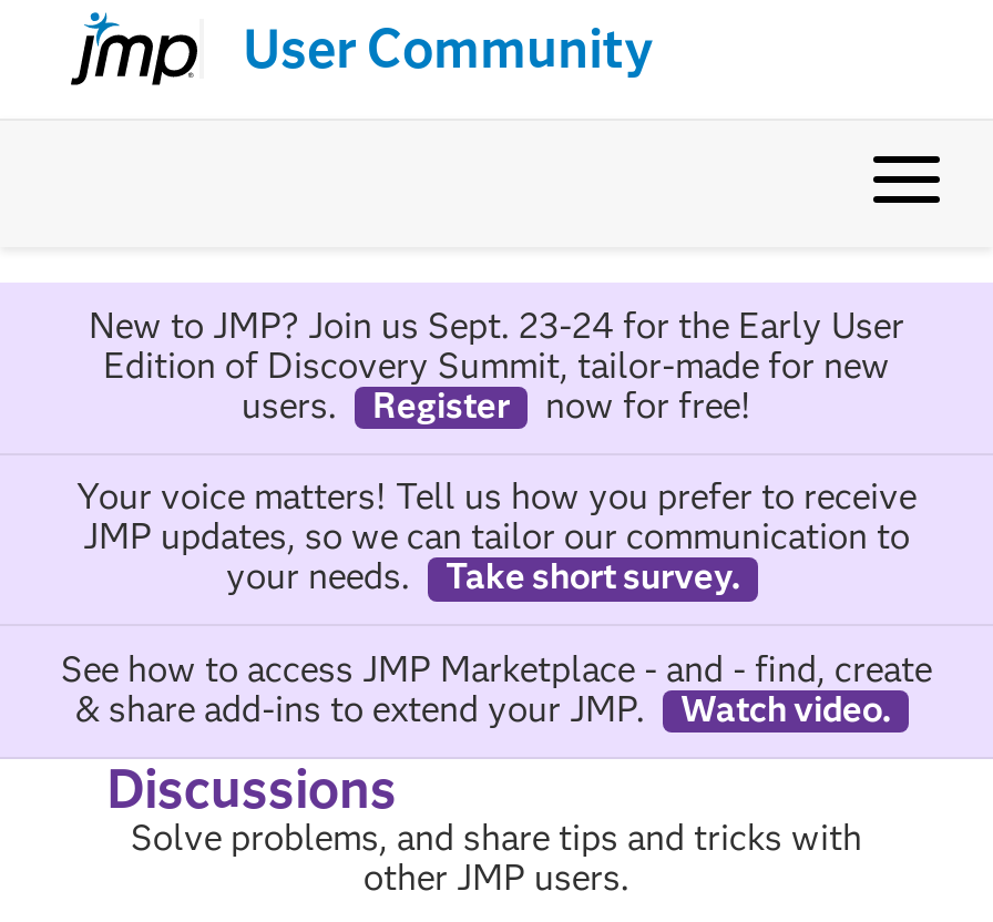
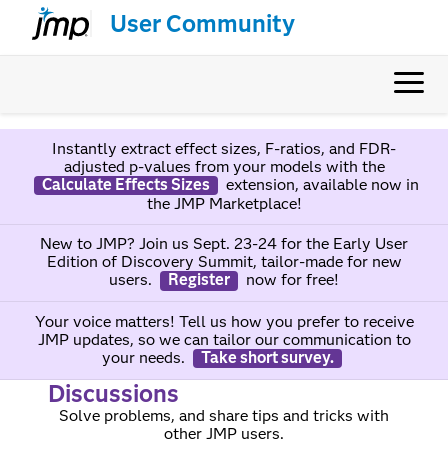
none -> [41,139,418,213] Instantly extract effect sizes, F-ratios, and FDR- | adjusted p-values from your models with the | Calculate Effects Sizes | extension, available now in | the JMP Marketplace!
moved [76,304,917,598] -> [34,234,413,367]: New to JMP? Join us Sept. 23-24 for the Early User | Edition of Discovery Summit, tailor-made for new | users. | ... | your needs. | Take short survey.
[61,647,932,729] See how to access JMP Marketplace - and - find, create | & share add-ins to extend your JMP. | Watch video. -> none

